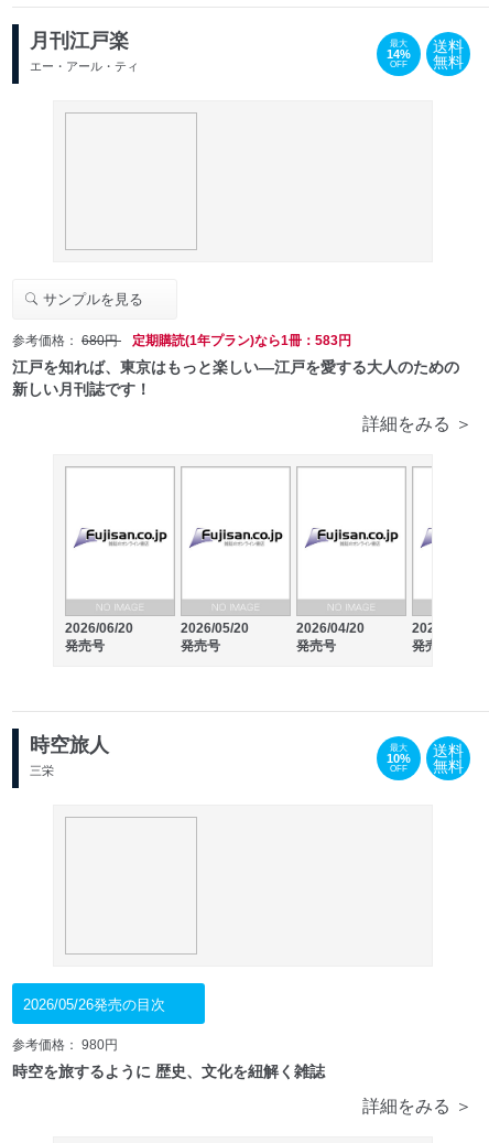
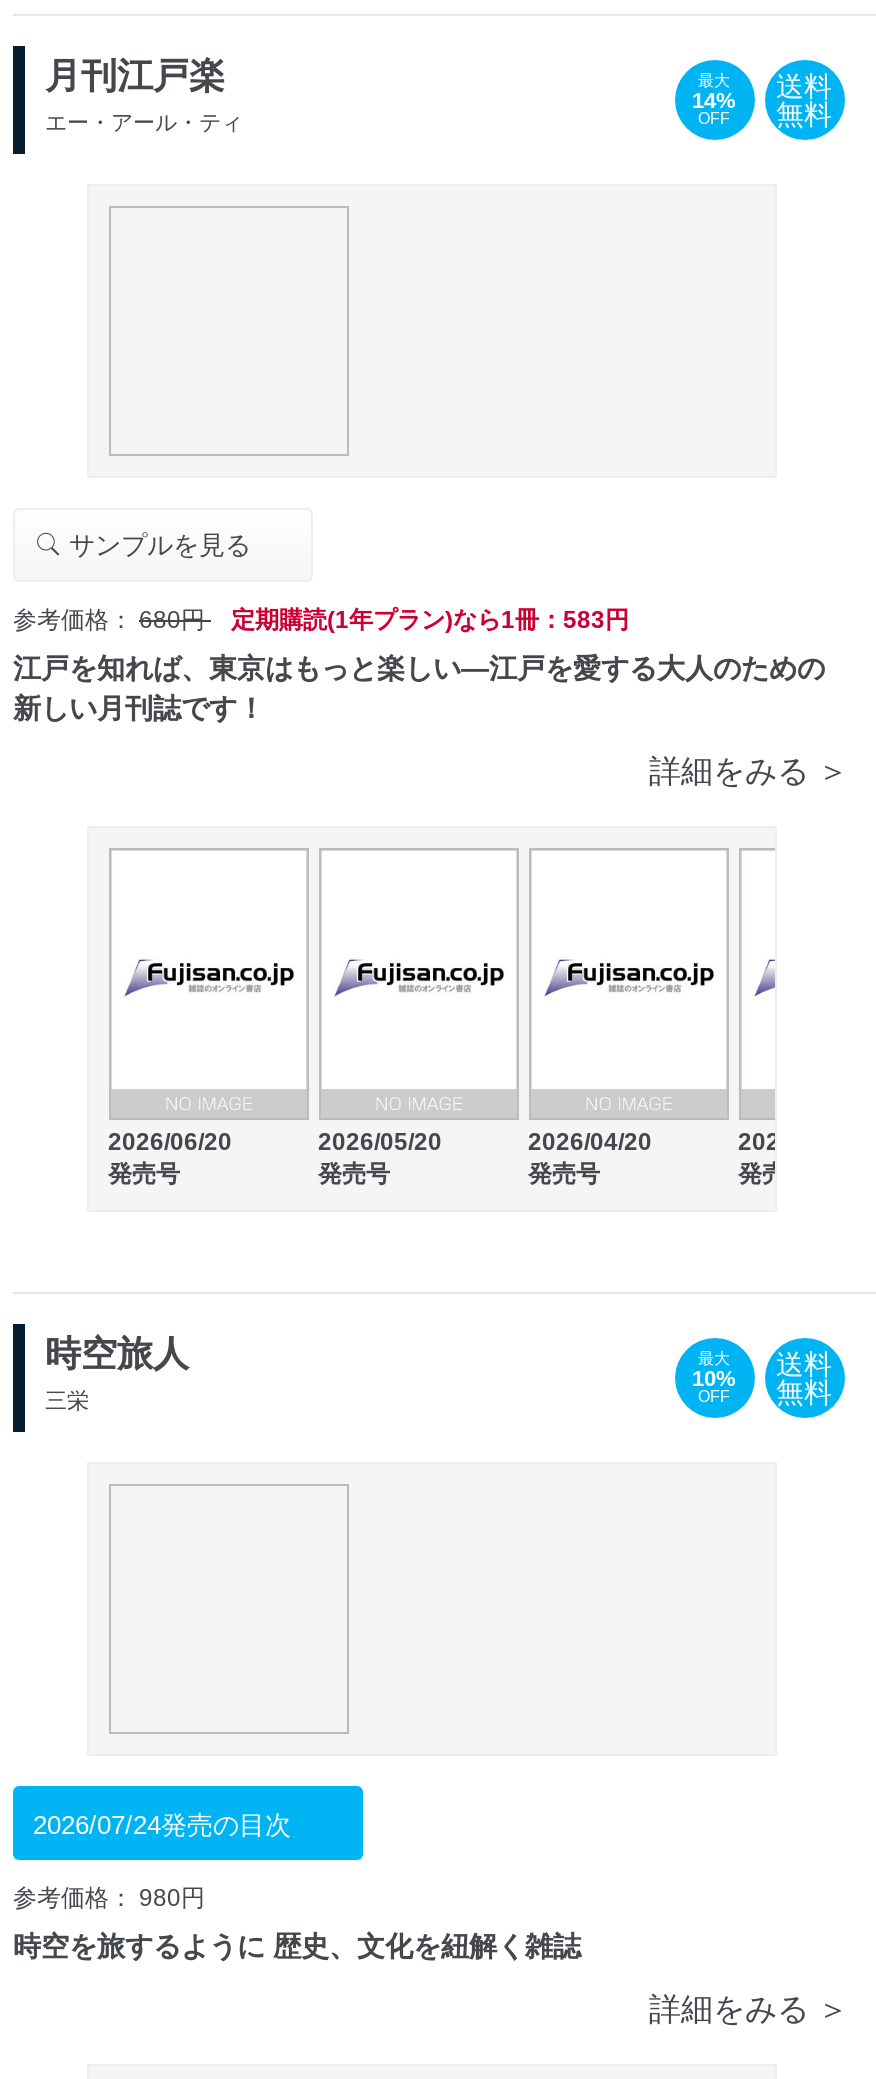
[23,997,165,1013] 2026/05/26発売の目次 -> [33,1810,291,1840] 2026/07/24発売の目次

